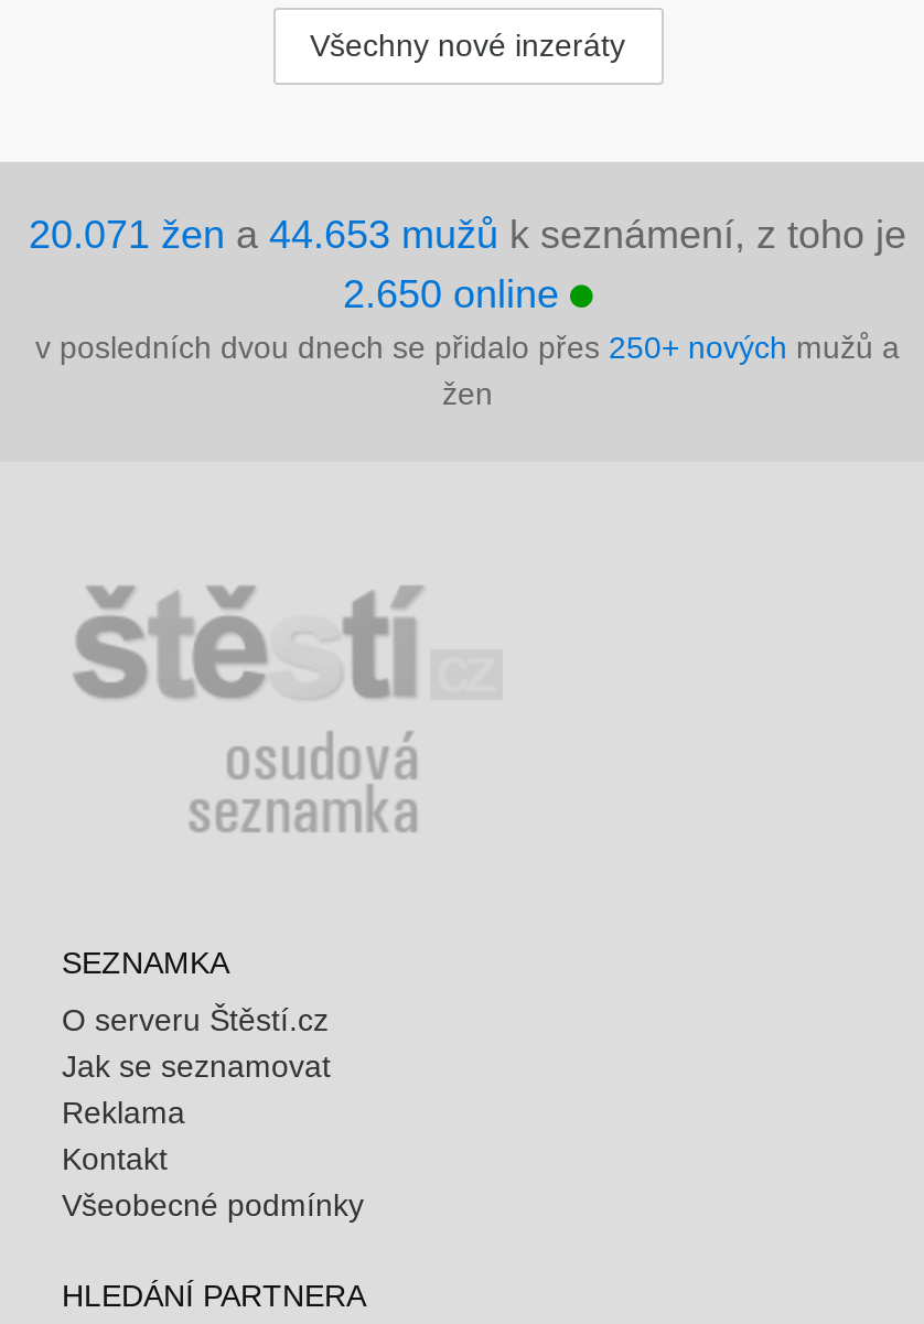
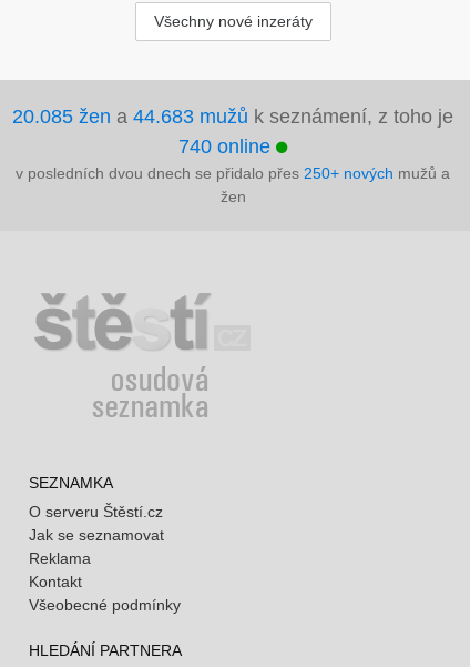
[29,213,906,257] 20.071 žen a 44.653 mužů k seznámení, z toho je -> [12,105,453,128] 20.085 žen a 44.683 mužů k seznámení, z toho je
[343,272,570,316] 2.650 online -> [178,135,276,158] 740 online

